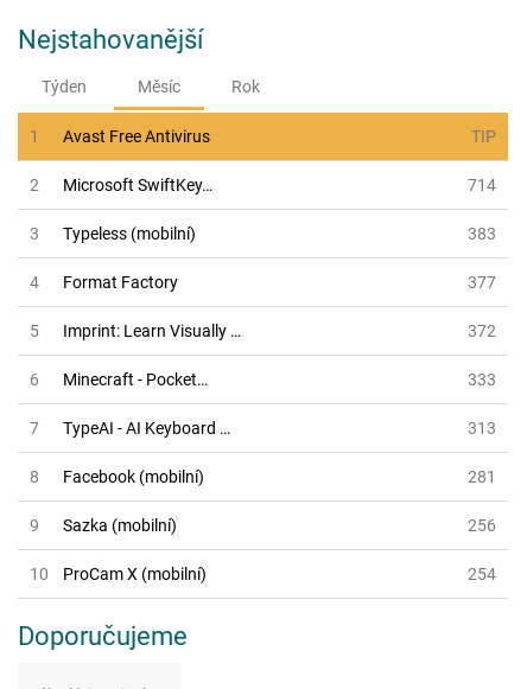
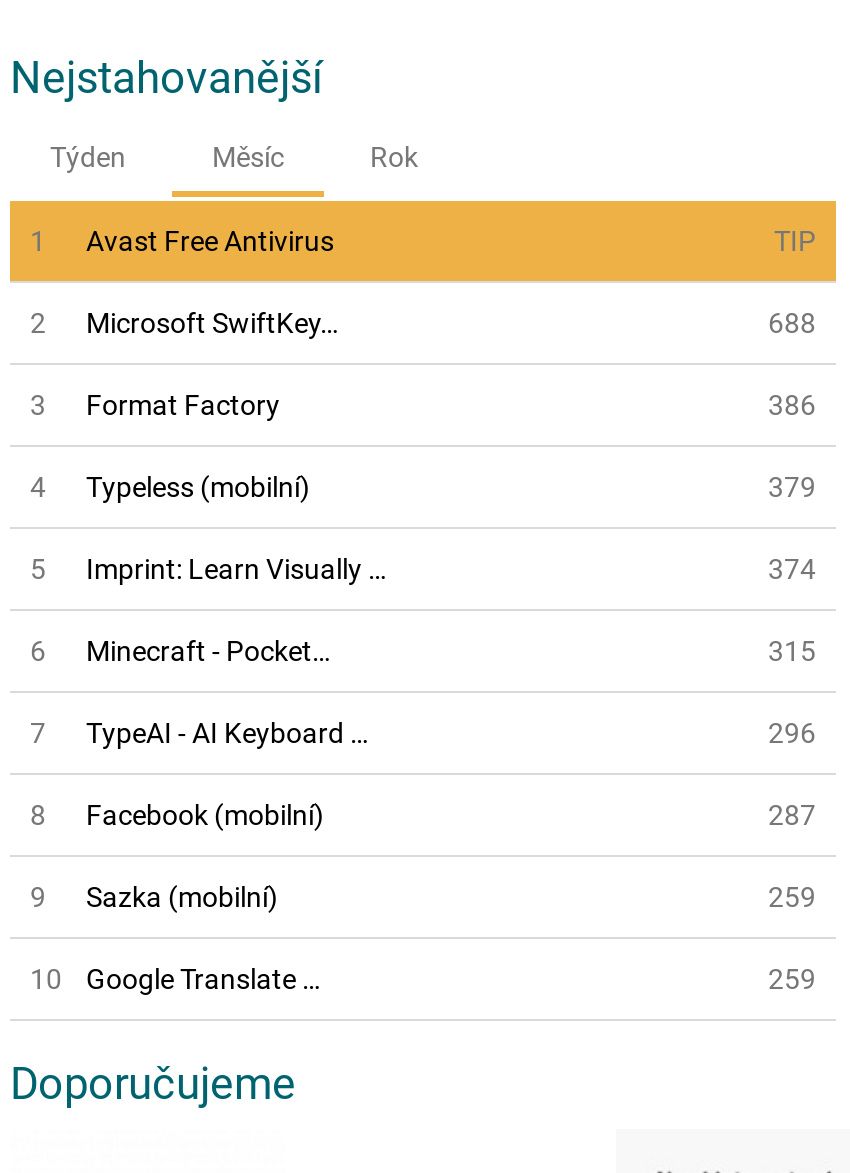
[468,176,496,195] 714 -> [768,307,816,339] 688
moved [63,224,196,243] -> [86,471,310,503]: Typeless (mobilní)
[468,224,496,292] 383 | 377 -> [768,471,816,503] 379
none -> [768,389,816,421] 386
moved [30,273,178,292] -> [30,389,280,503]: 4 | Format Factory
[468,322,496,341] 372 -> [768,553,816,585] 374
[468,370,496,389] 333 -> [768,635,816,667] 315
[468,419,496,438] 313 -> [768,717,816,749] 296
[468,467,496,486] 281 -> [768,799,816,831] 287
[468,516,496,535] 256 -> [768,881,816,913] 259
[63,565,496,584] ProCam X (mobilní) | 254 -> [86,963,816,995] Google Translate … | 259

